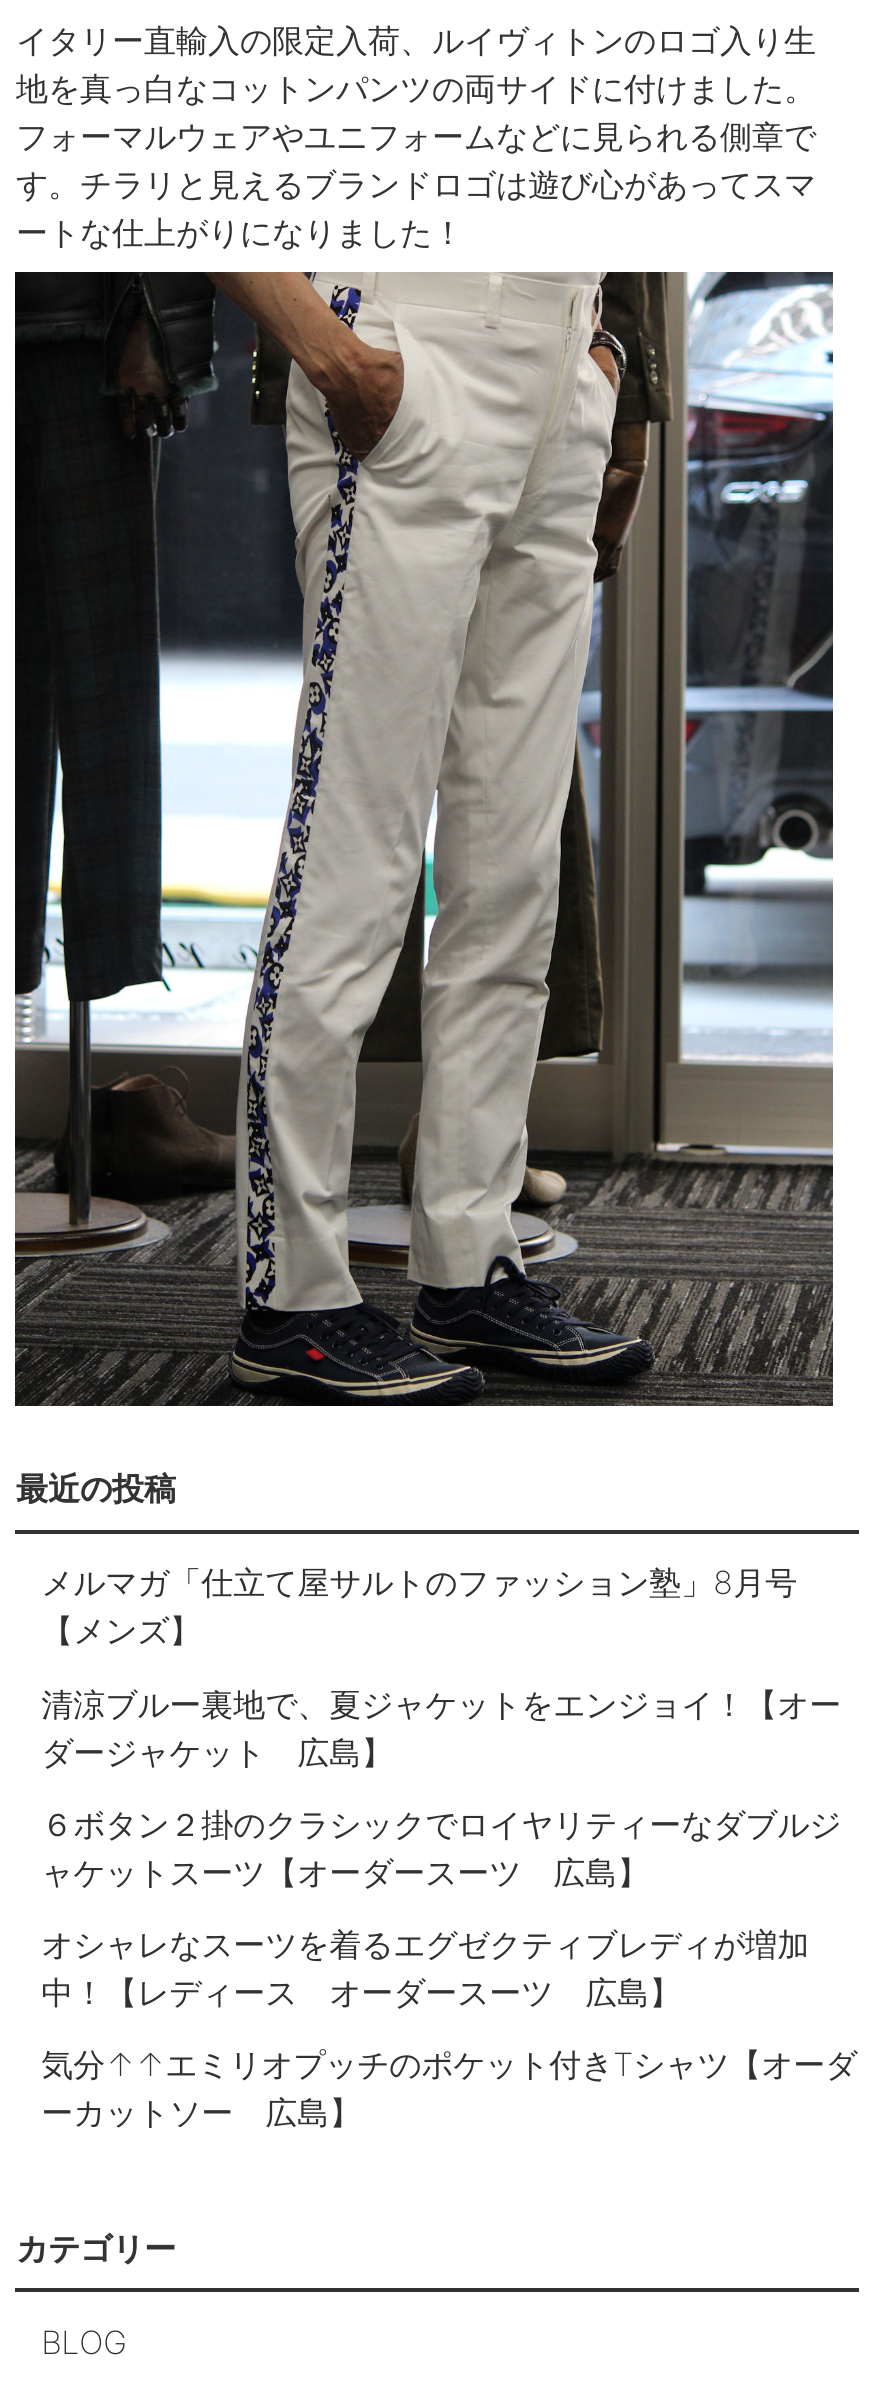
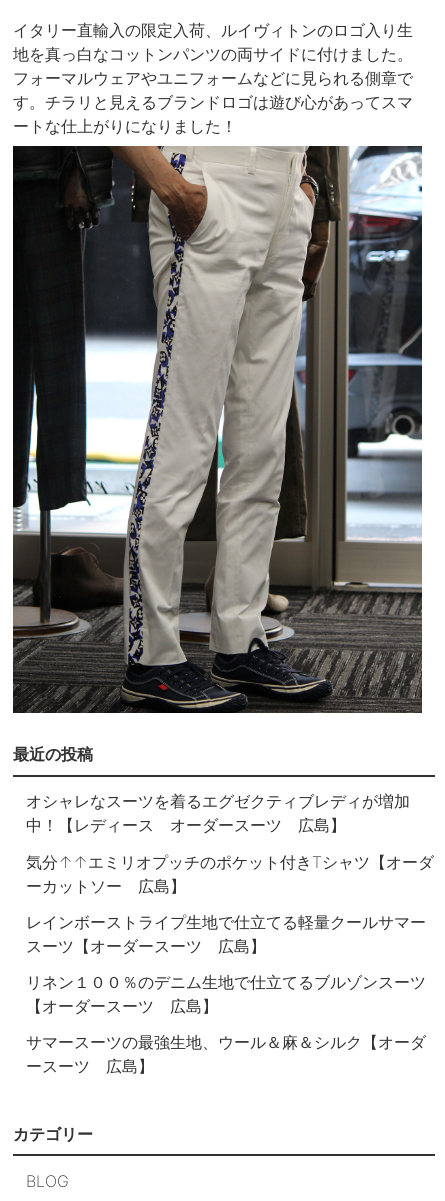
[41,1563,841,1892] メルマガ「仕立て屋サルトのファッション塾」8月号 | 【メンズ】 | 清涼ブルー裏地で、夏ジャケットをエンジョイ！【オー | ダージャケット 広島】 | ６ボタン２掛のクラシックでロイヤリティーなダブルジ | ャケットスーツ【オーダースーツ 広島】 -> none
moved [41,1924,809,2133] -> [26,791,410,896]: オシャレなスーツを着るエグゼクティブレディが増加 | 中！【レディース オーダースーツ 広島】 | ーカットソー 広島】
none -> [26,912,426,1076] レインボーストライプ生地で仕立てる軽量クールサマー | スーツ【オーダースーツ 広島】 | リネン１００％のデニム生地で仕立てるブルゾンスーツ | 【オーダースーツ 広島】 | サマースーツの最強生地、ウール＆麻＆シルク【オーダ | ースーツ 広島】

